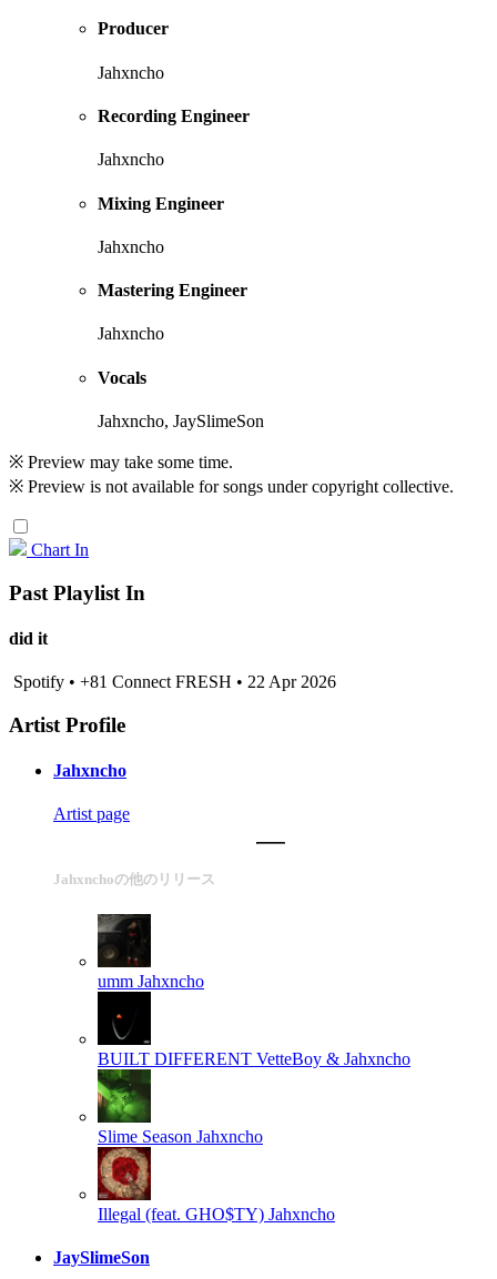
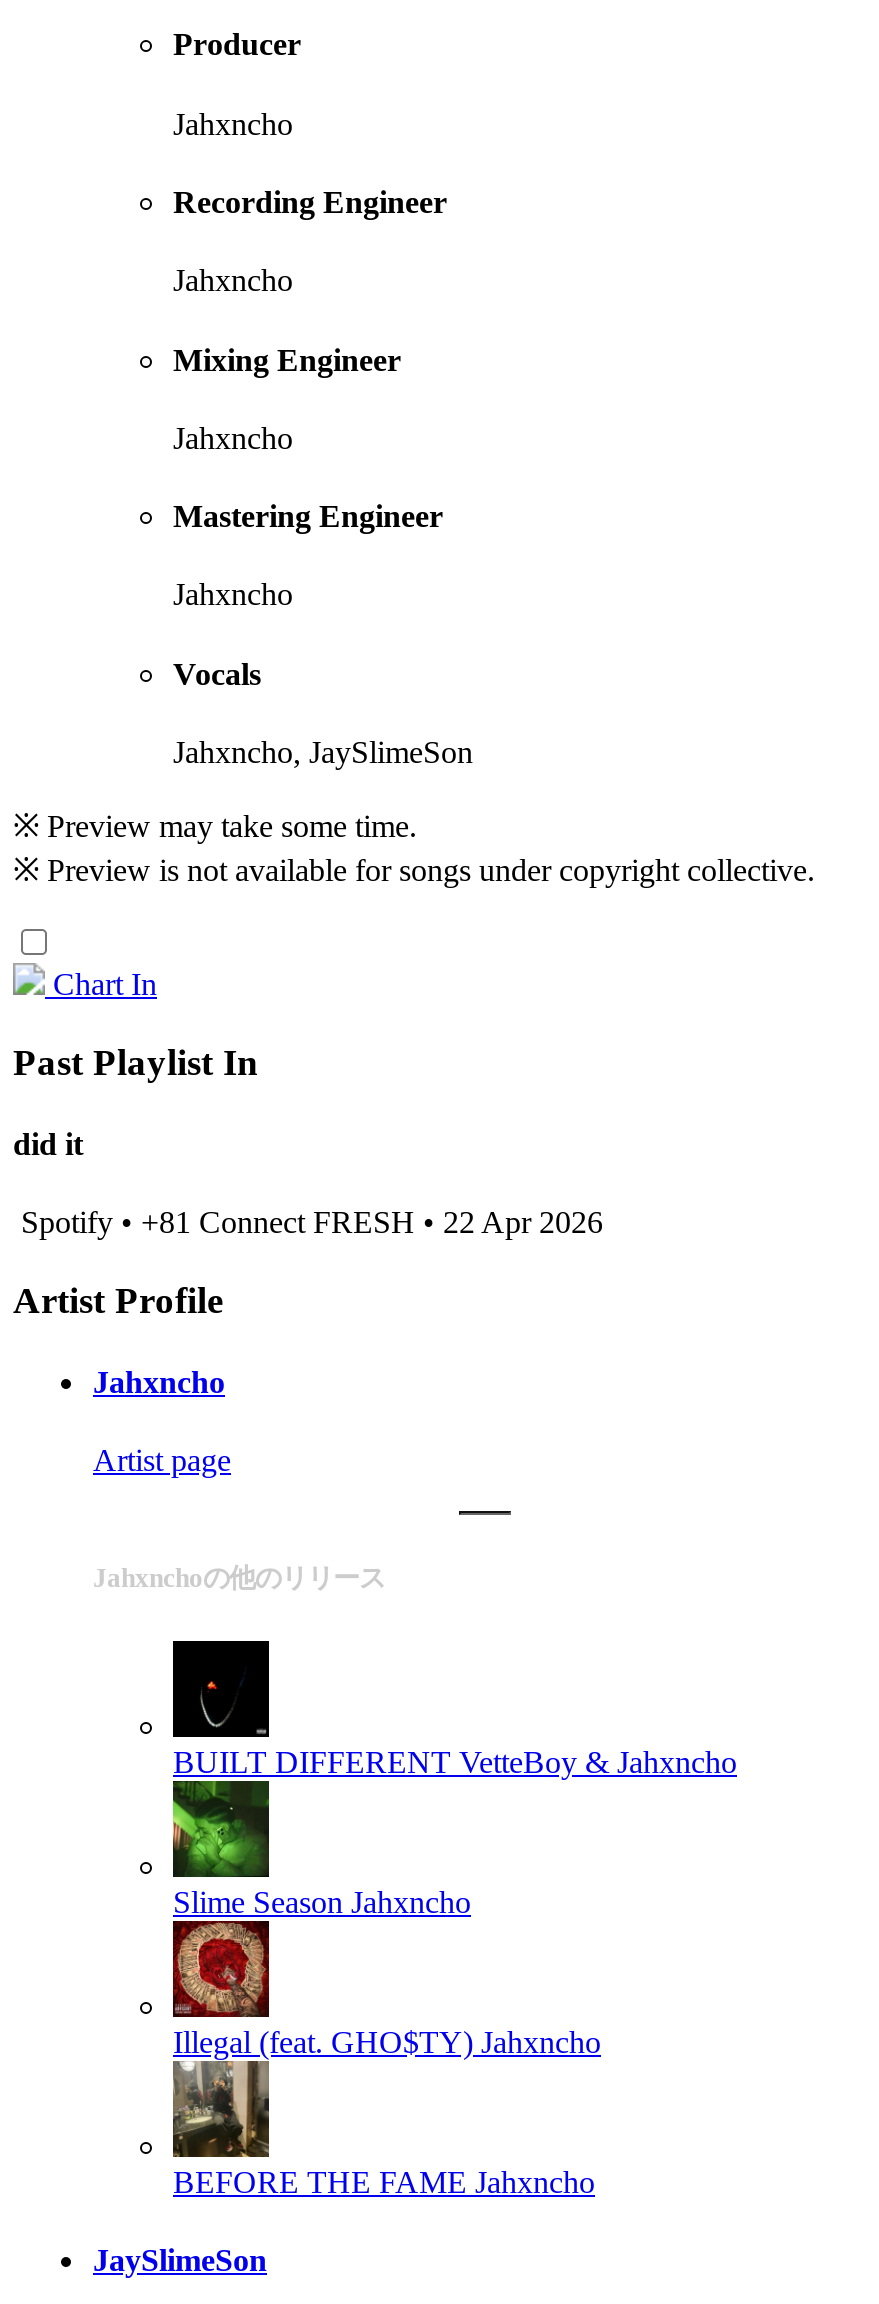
[97,914,204,990] [image] | umm Jahxncho -> none
moved [95,1049,410,1223] -> [169,1744,737,2058]: [image] | BUILT DIFFERENT VetteBoy & Jahxncho | Slime Season Jahxncho | Illegal (feat. GHO$TY) Jahxncho
none -> [171,2063,595,2198] [image] | BEFORE THE FAME Jahxncho

